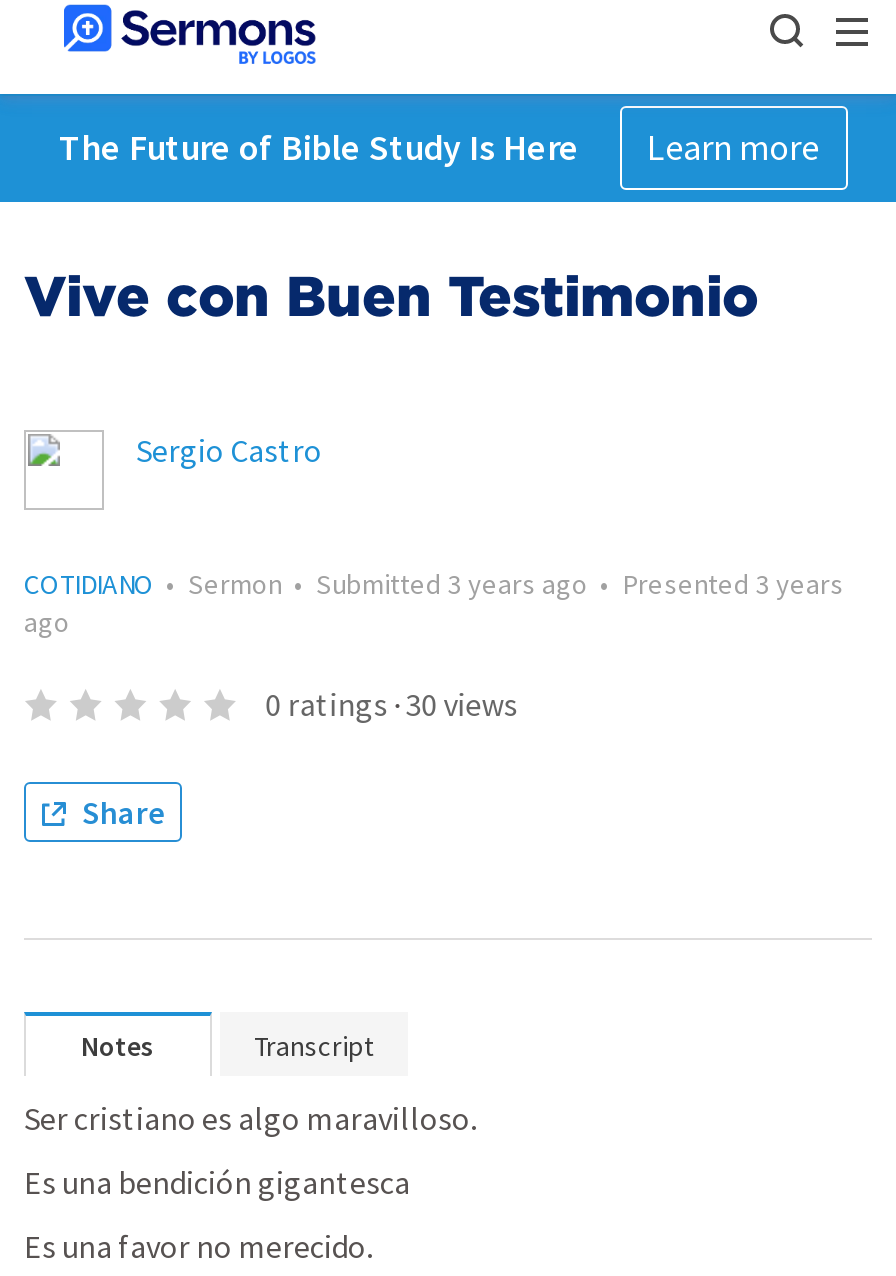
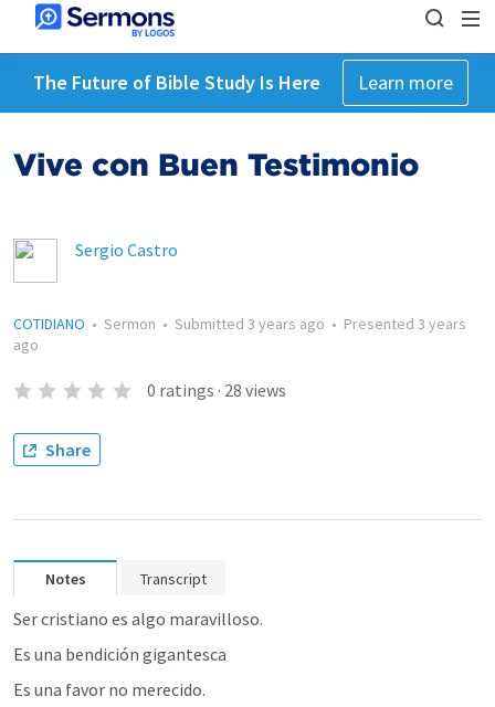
[265,684,517,724] 0 ratings · 30 views -> [147,379,286,401] 0 ratings · 28 views

